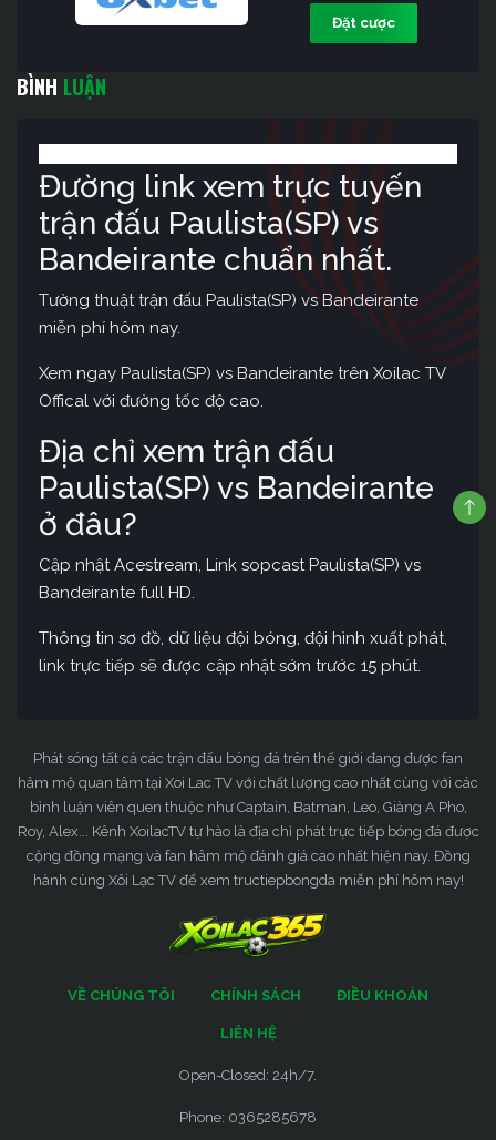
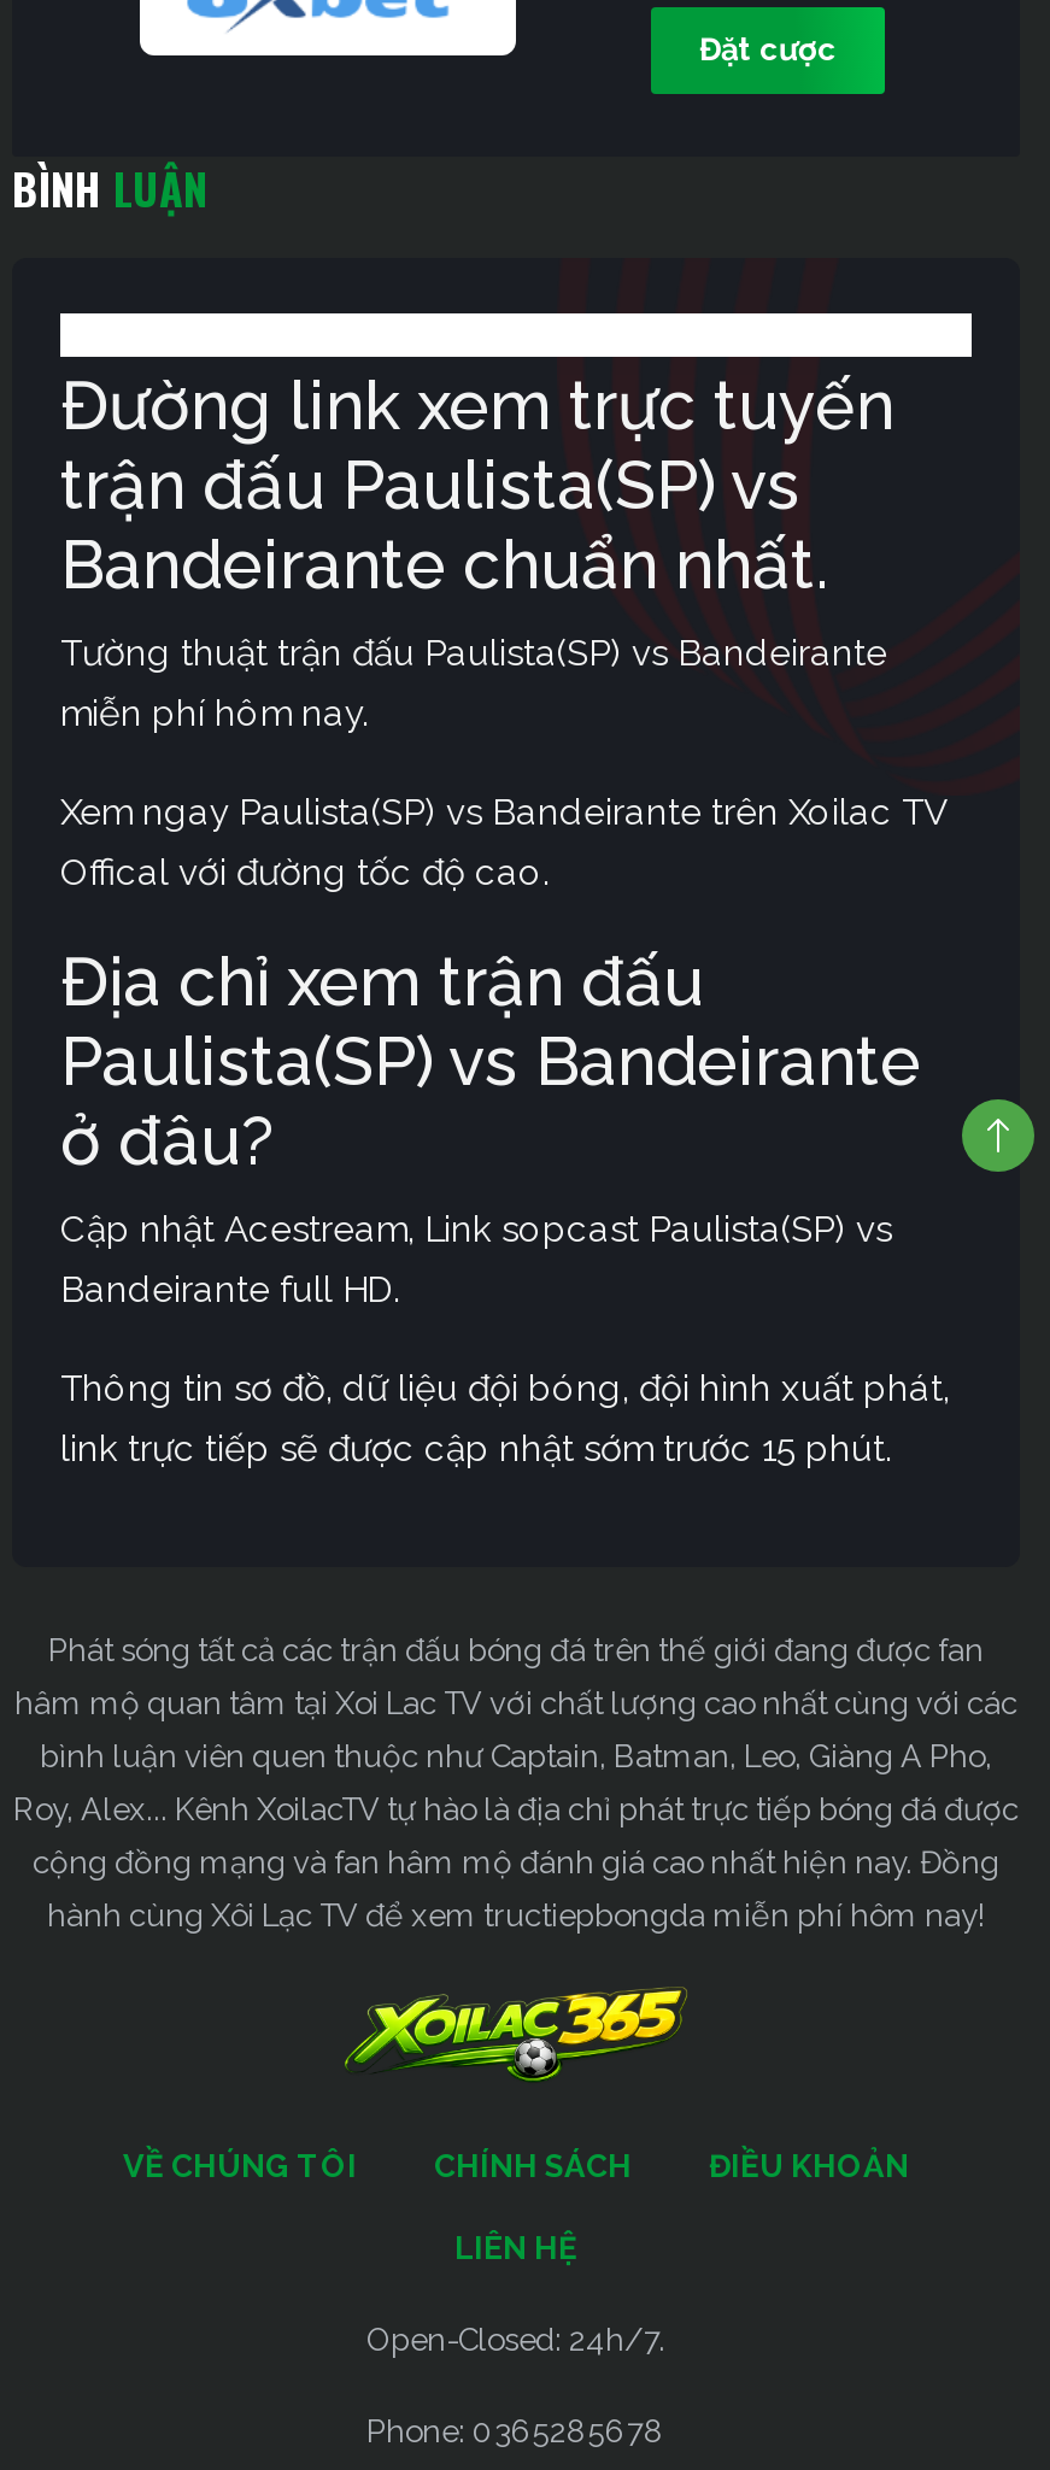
[452,490,487,538] [image] -> [960,1068,1037,1174] [image]

